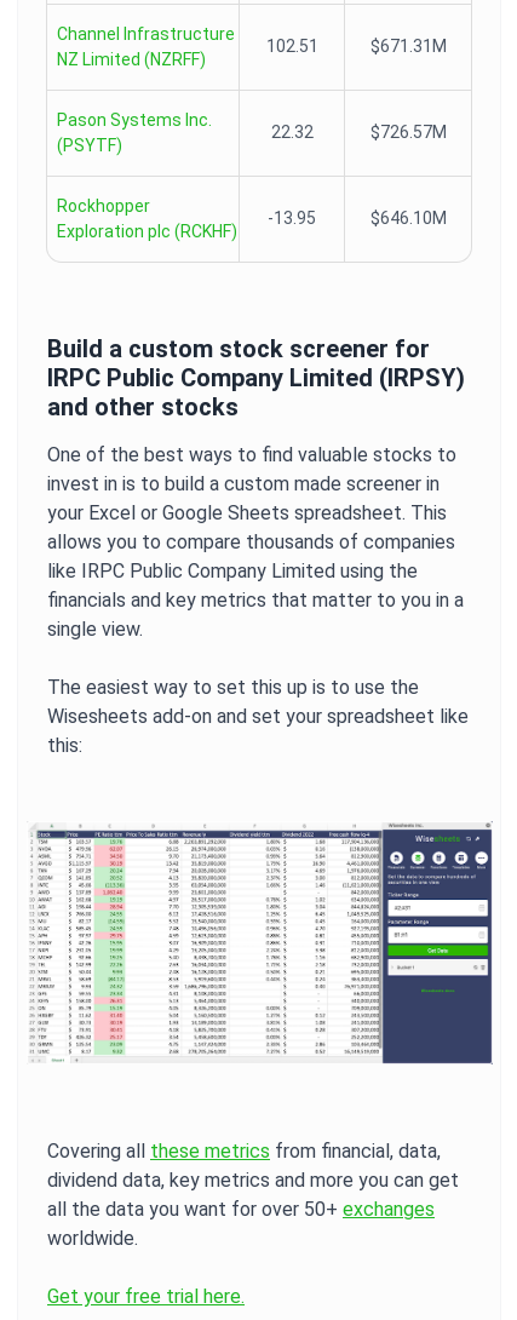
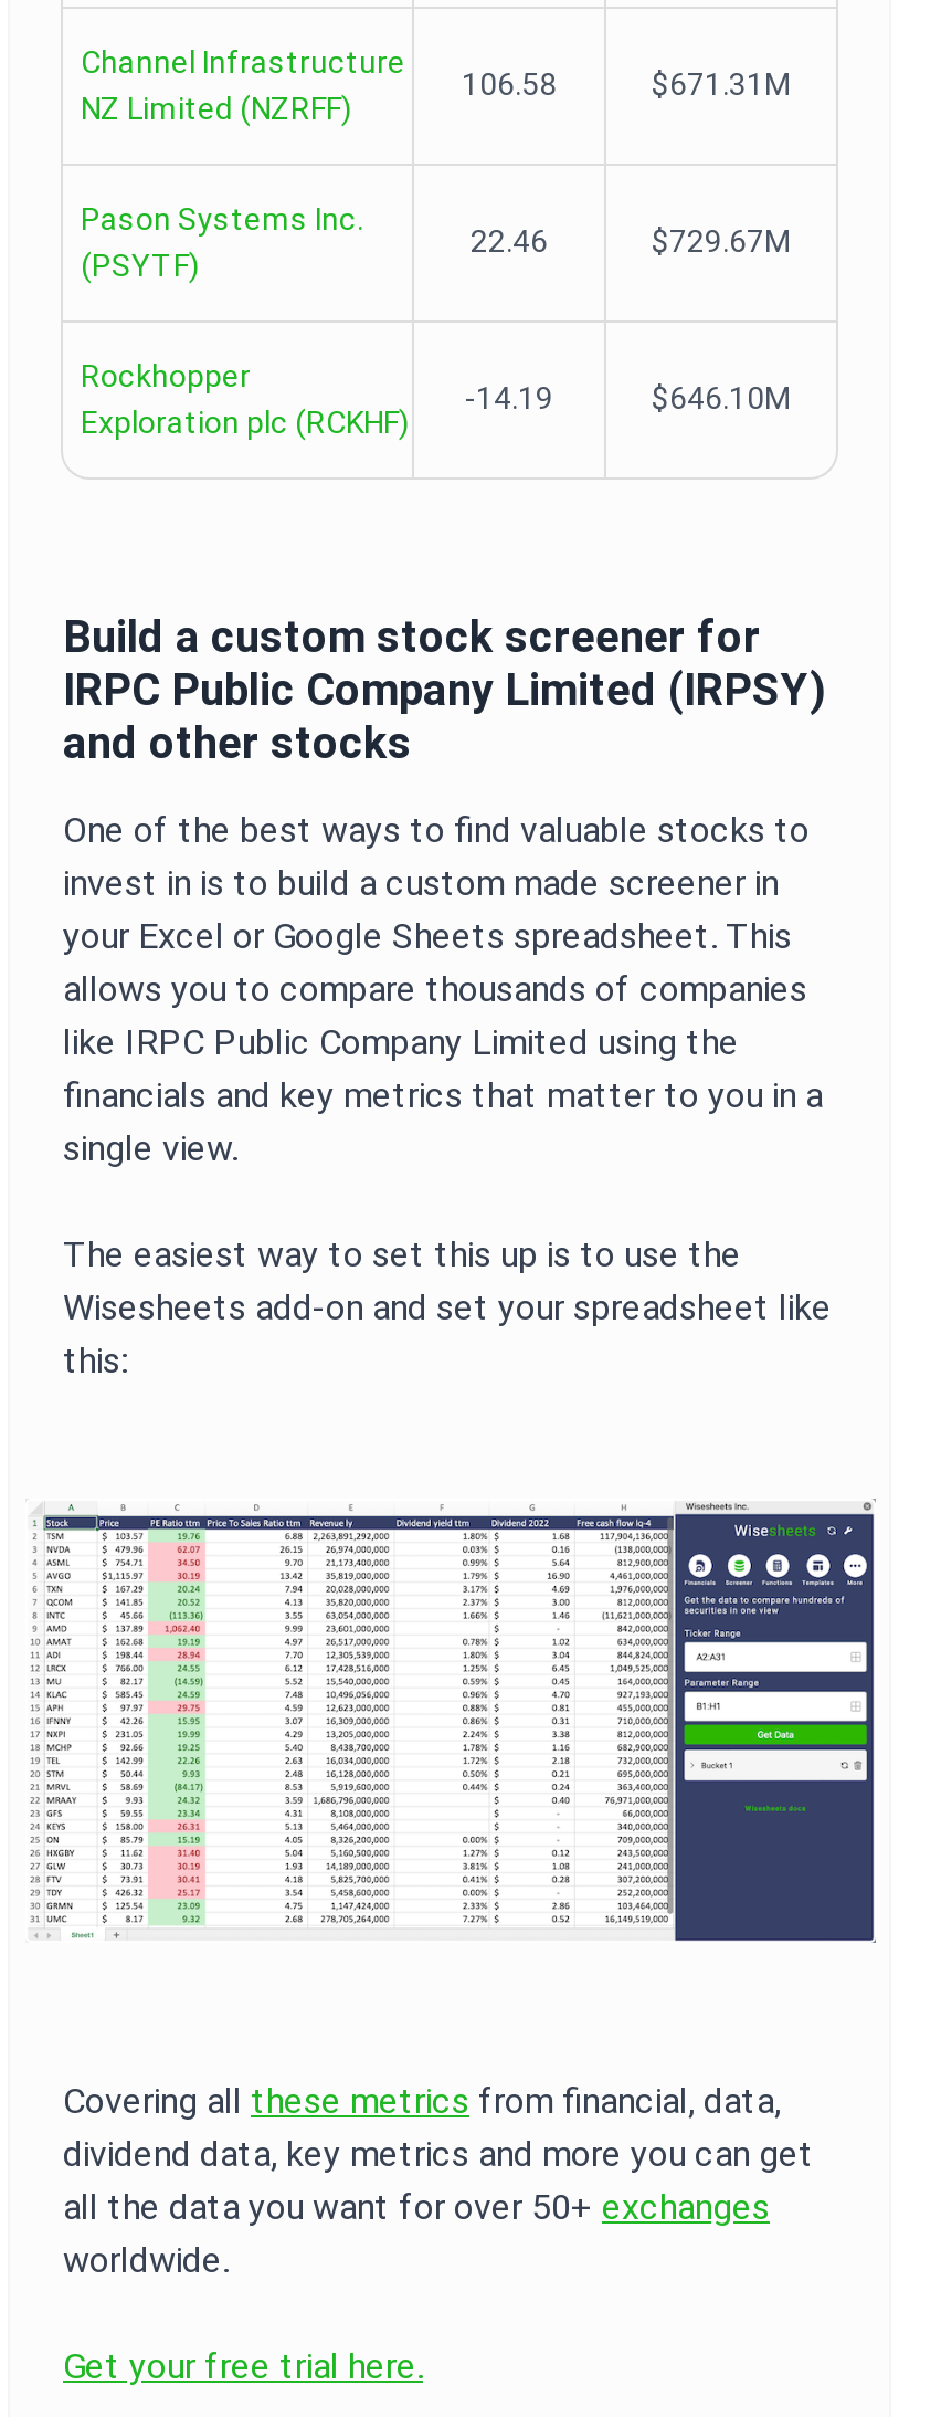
[266,36,318,56] 102.51 -> [462,66,557,102] 106.58
[271,122,446,142] 22.32 | $726.57M -> [470,223,791,259] 22.46 | $729.67M
[268,208,316,228] -13.95 -> [465,380,553,416] -14.19

